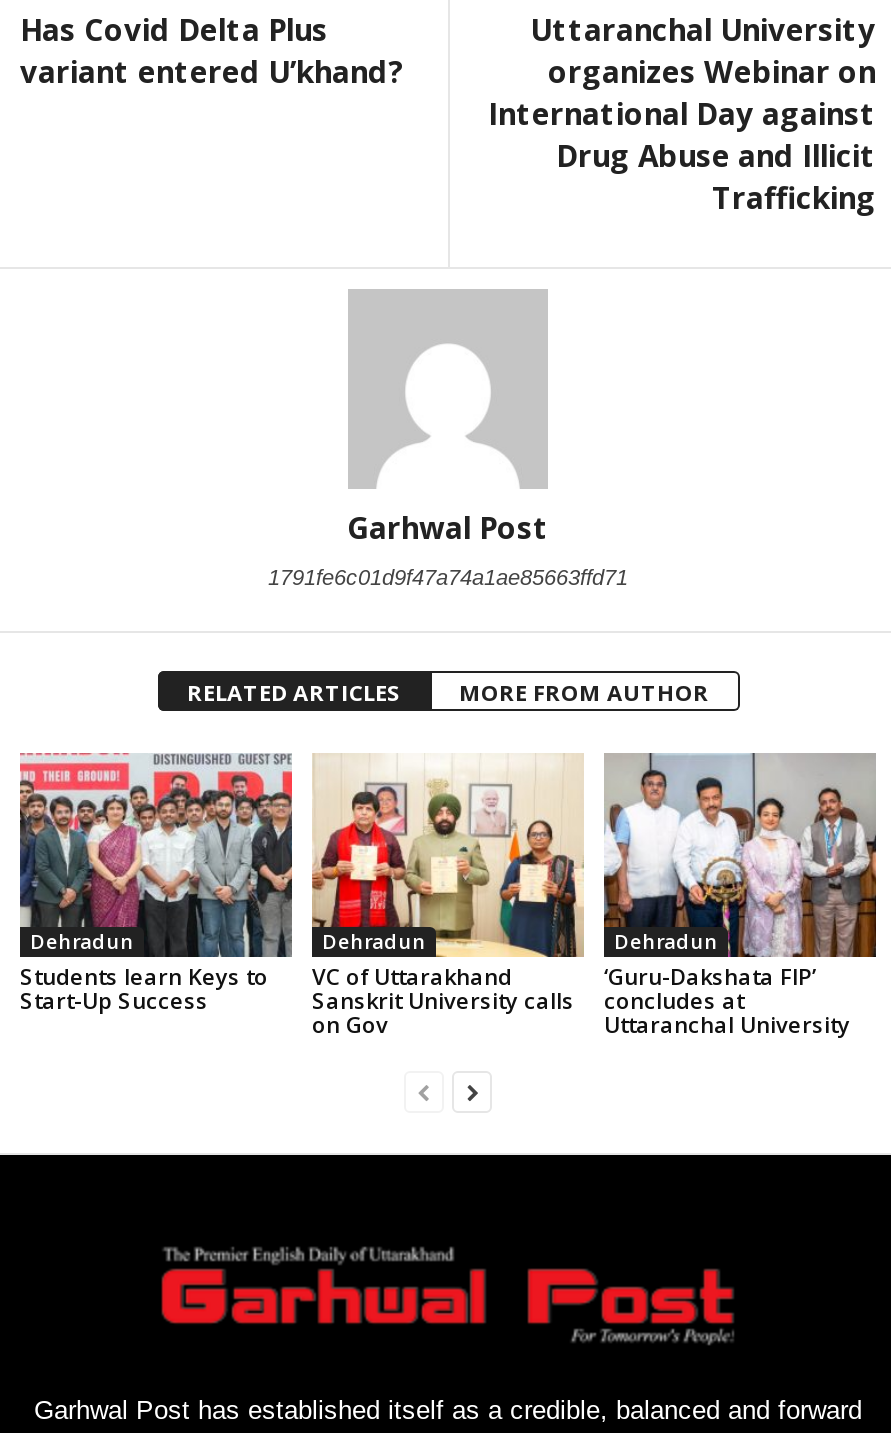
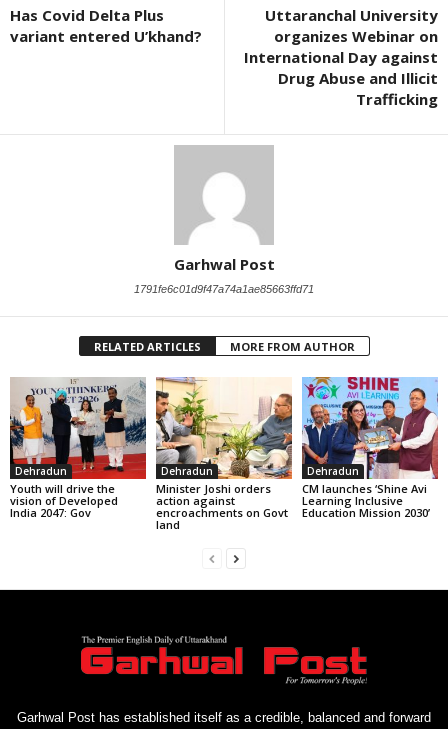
[18,753,292,1014] [image] | Students learn Keys to | Start-Up Success -> [9,378,147,520] [image] | Youth will drive the | vision of Developed | India 2047: Gov
[312,755,584,1038] [image] | VC of Uttarakhand | Sanskrit University calls | on Gov -> [155,377,293,532] [image] | Minister Joshi orders | action against | encroachments on Govt | land
[602,753,878,1038] [image] | ‘Guru-Dakshata FIP’ | concludes at | Uttaranchal University -> [302,376,439,520] [image] | CM launches ‘Shine Avi | Learning Inclusive | Education Mission 2030’

